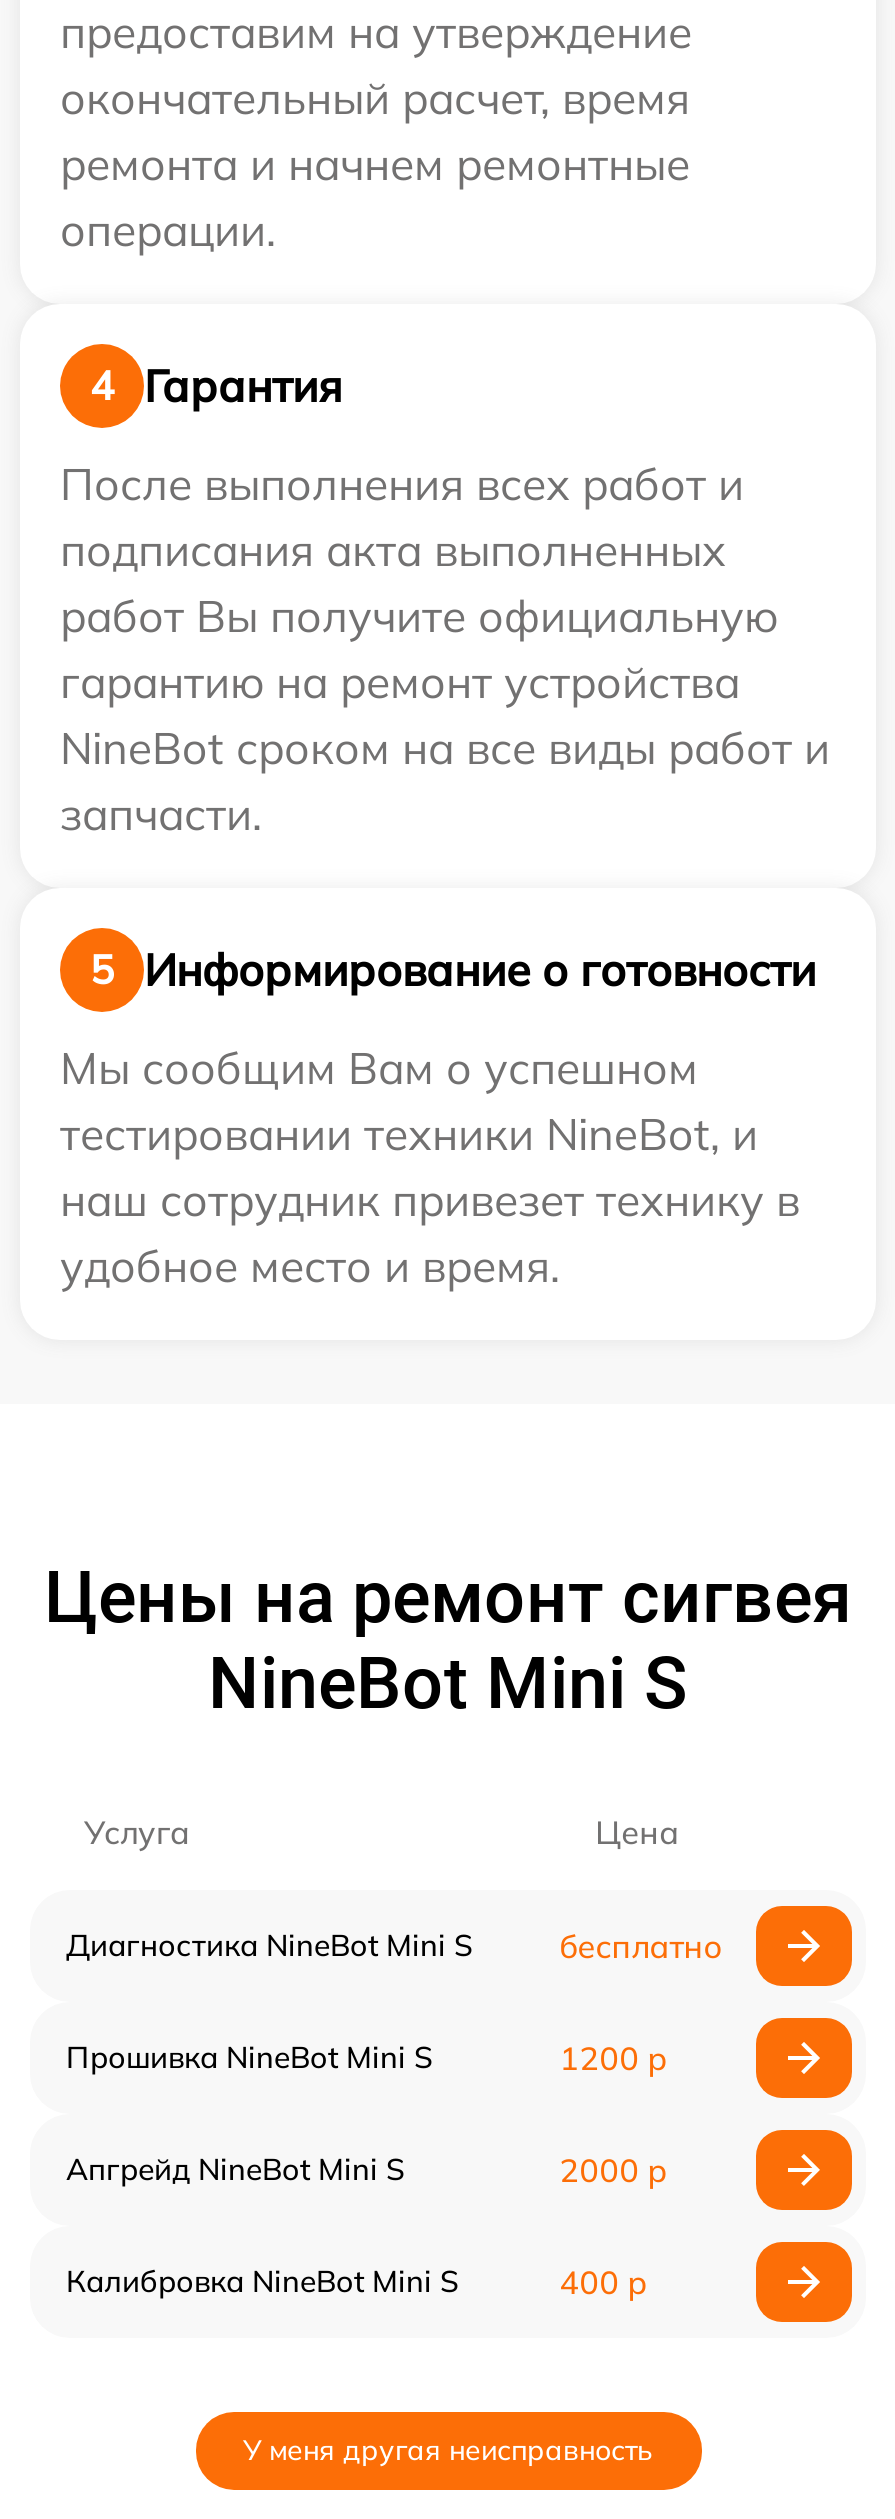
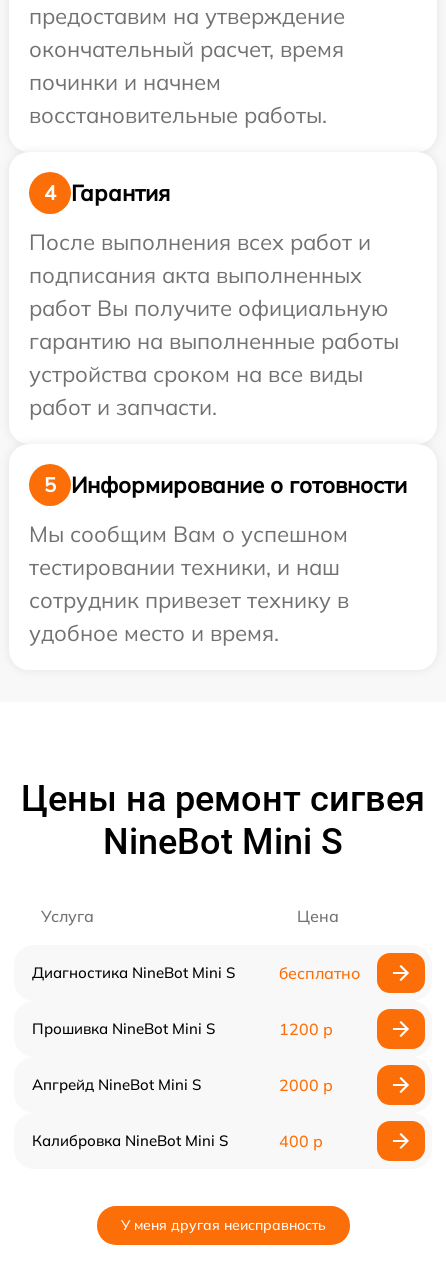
[60,137,690,259] ремонта и начнем ремонтные | операции. -> [29,68,327,129] починки и начнем | восстановительные работы.
[60,655,830,843] гарантию на ремонт устройства | NineBot сроком на все виды работ и | запчасти. -> [29,327,399,421] гарантию на выполненные работы | устройства сроком на все виды | работ и запчасти.
[60,1107,800,1229] тестировании техники NineBot, и | наш сотрудник привезет технику в -> [29,553,349,614] тестировании техники, и наш | сотрудник привезет технику в

